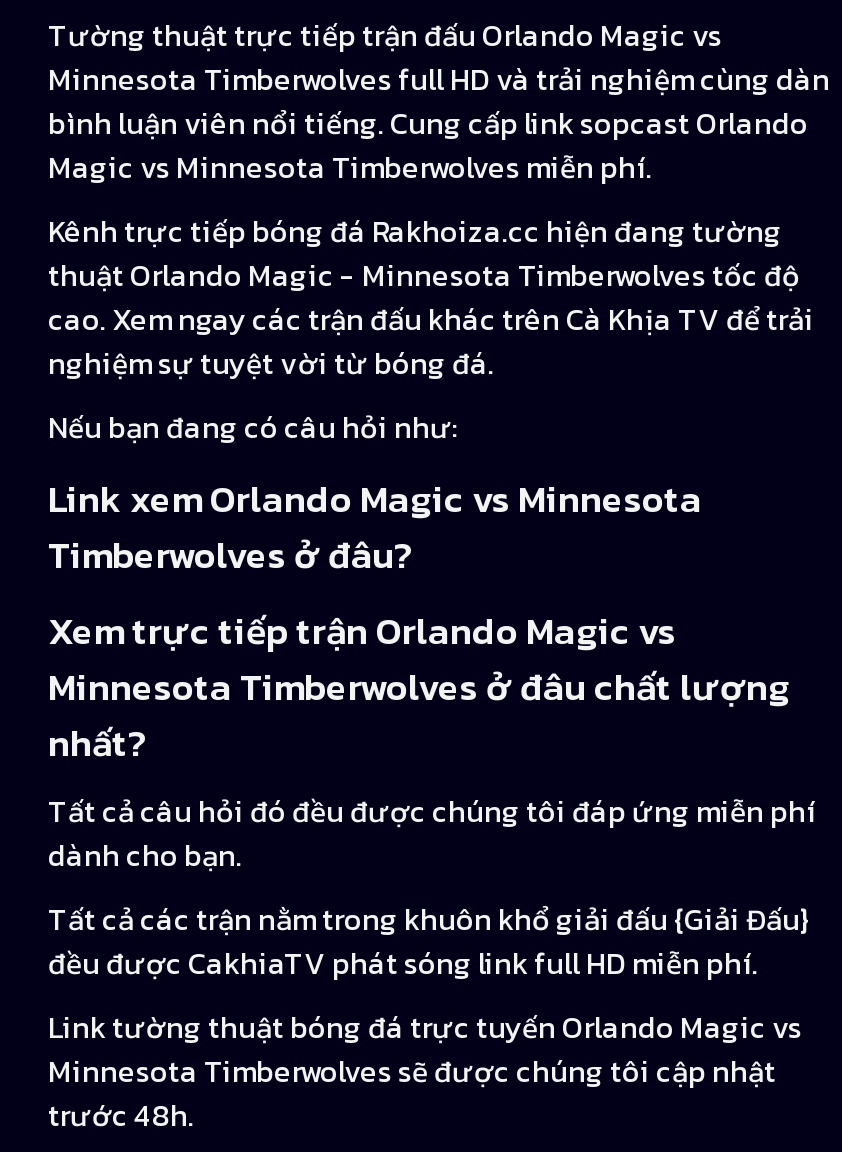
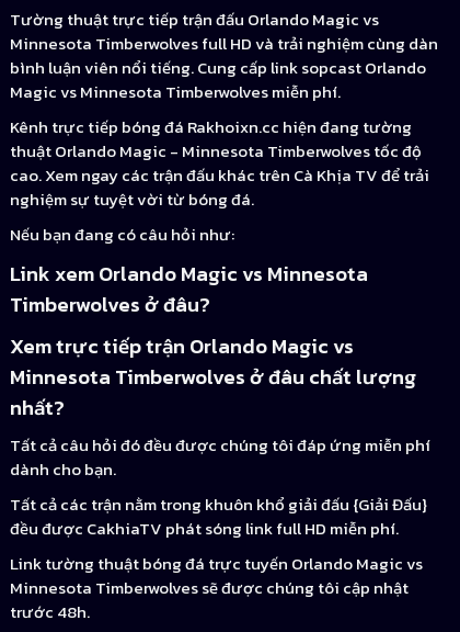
[48,208,782,254] Kênh trực tiếp bóng đá Rakhoiza.cc hiện đang tường -> [10,114,412,140] Kênh trực tiếp bóng đá Rakhoixn.cc hiện đang tường

